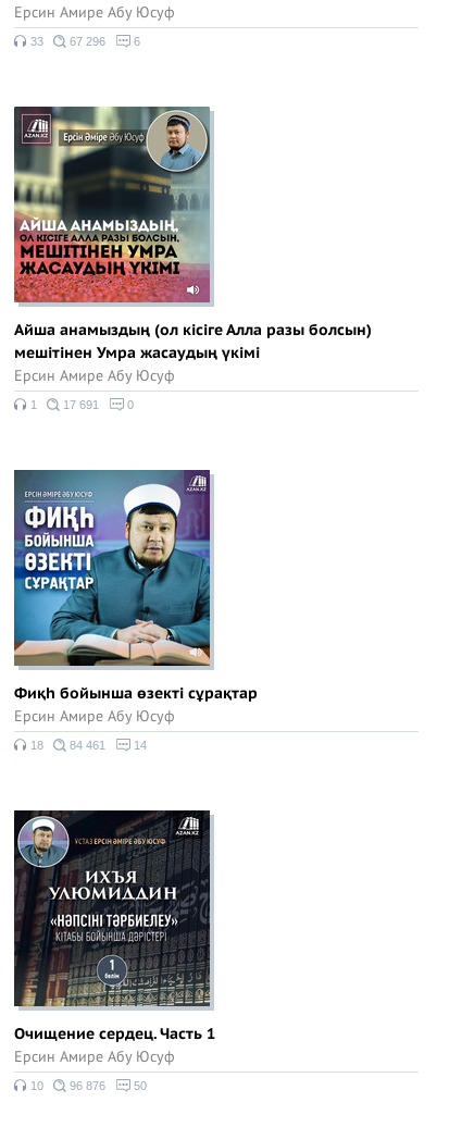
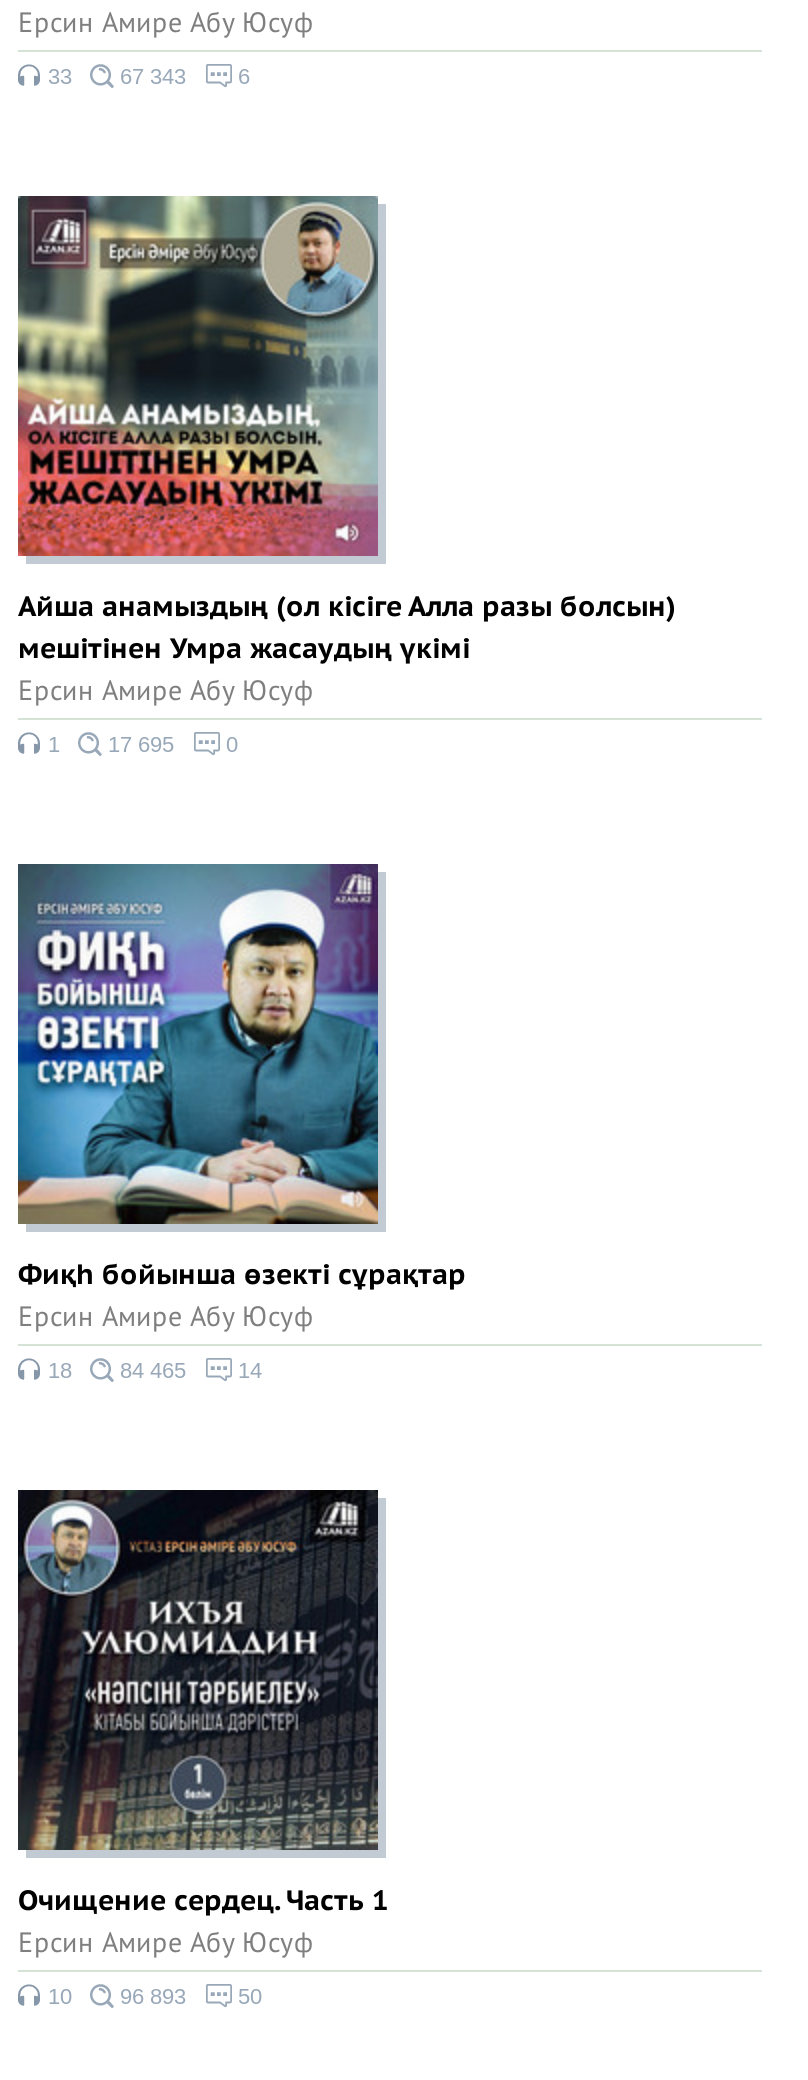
[27,35,140,48] 33 67 296 6 -> [42,64,250,88] 33 67 343 6
[60,398,99,411] 17 691 -> [102,732,174,756] 17 695
[27,739,147,752] 18 84 461 14 -> [42,1358,262,1382] 18 84 465 14
[27,1079,147,1092] 10 96 876 50 -> [42,1984,262,2008] 10 96 893 50

